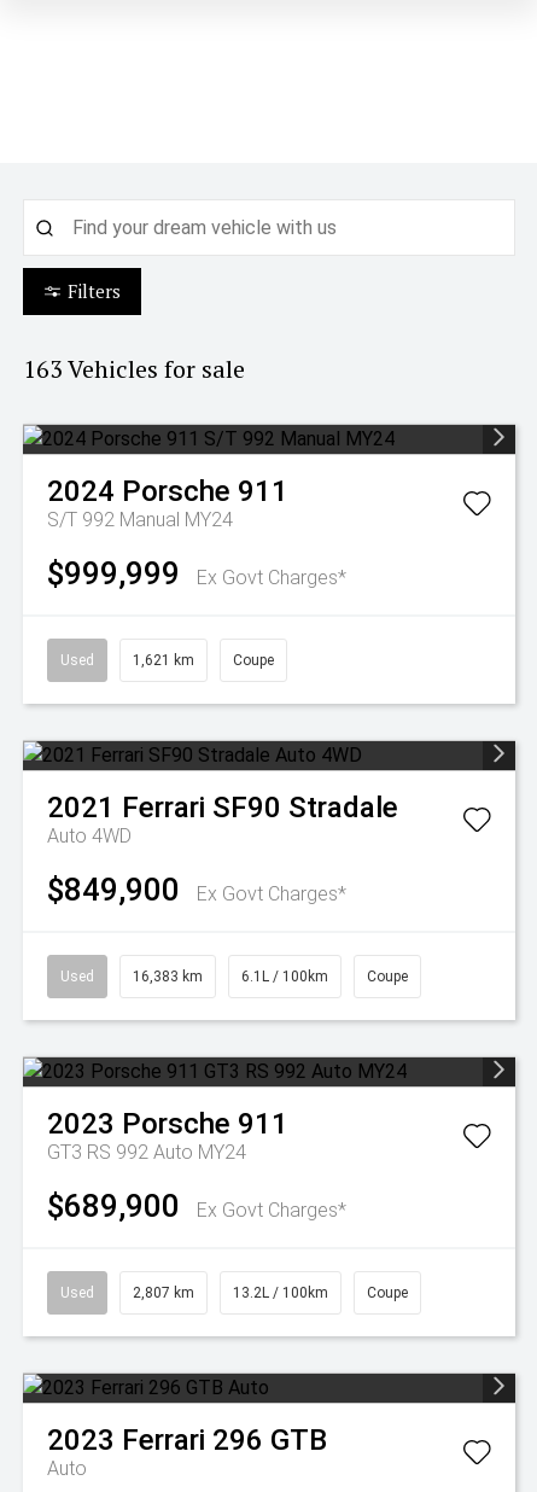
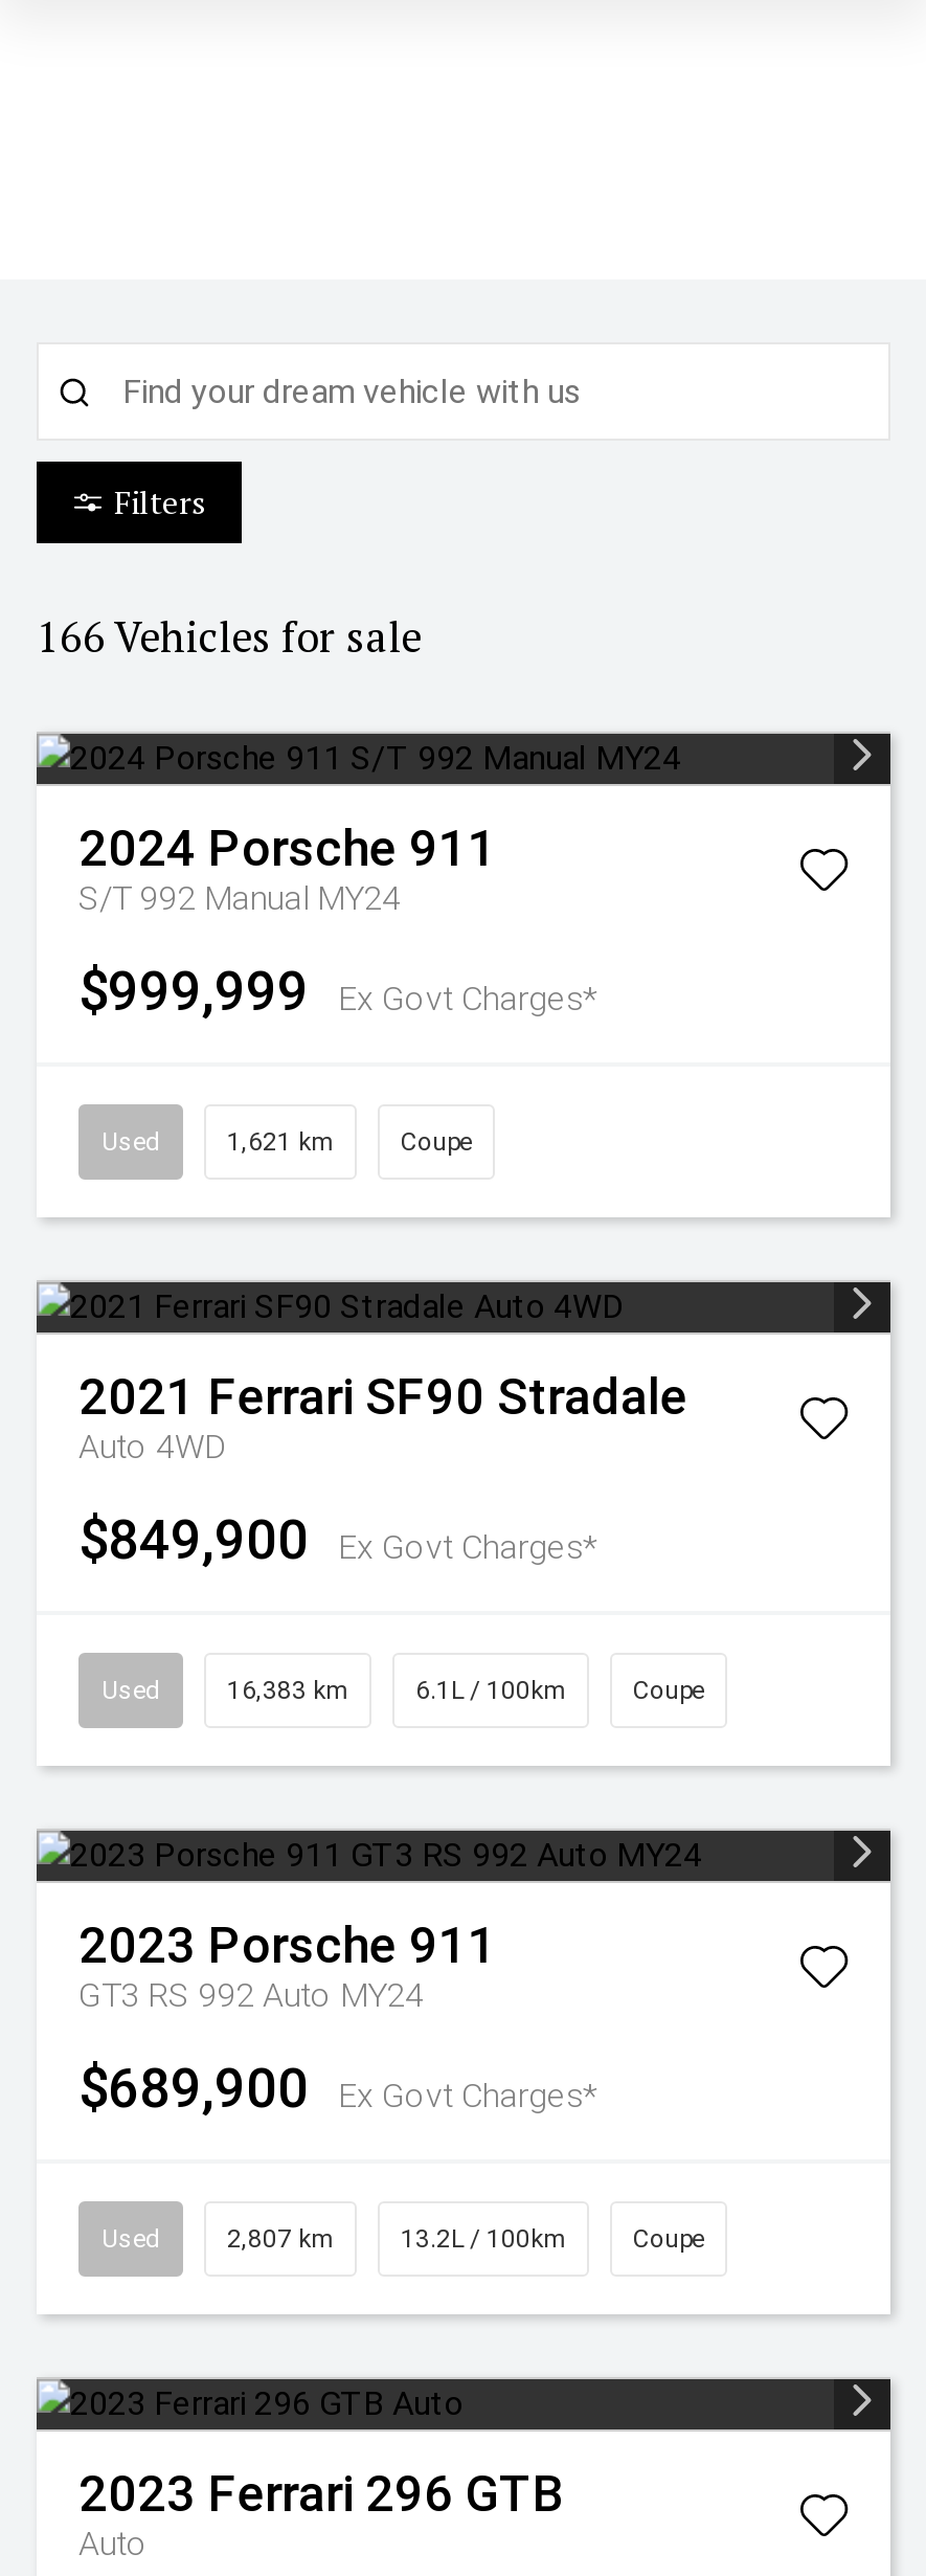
[23,352,245,385] 163 Vehicles for sale -> [37,608,422,665] 166 Vehicles for sale

